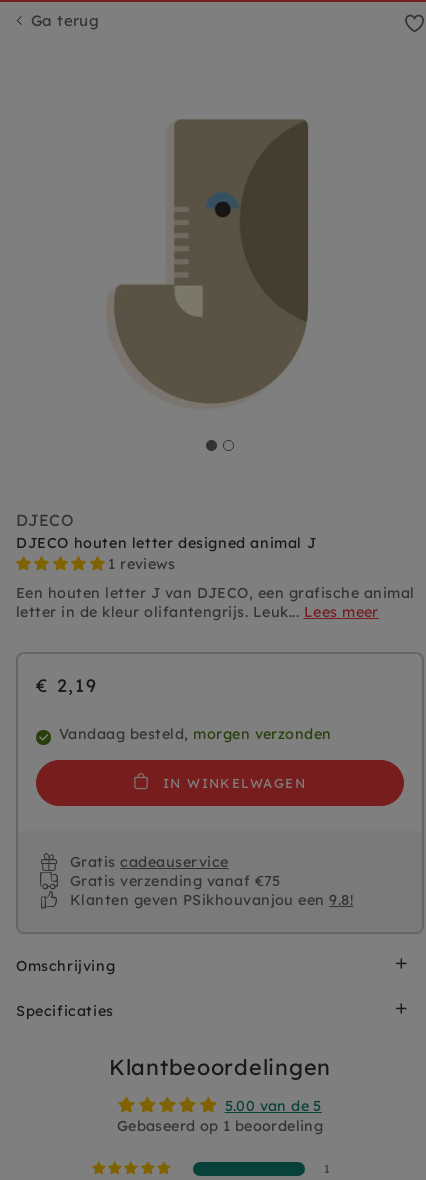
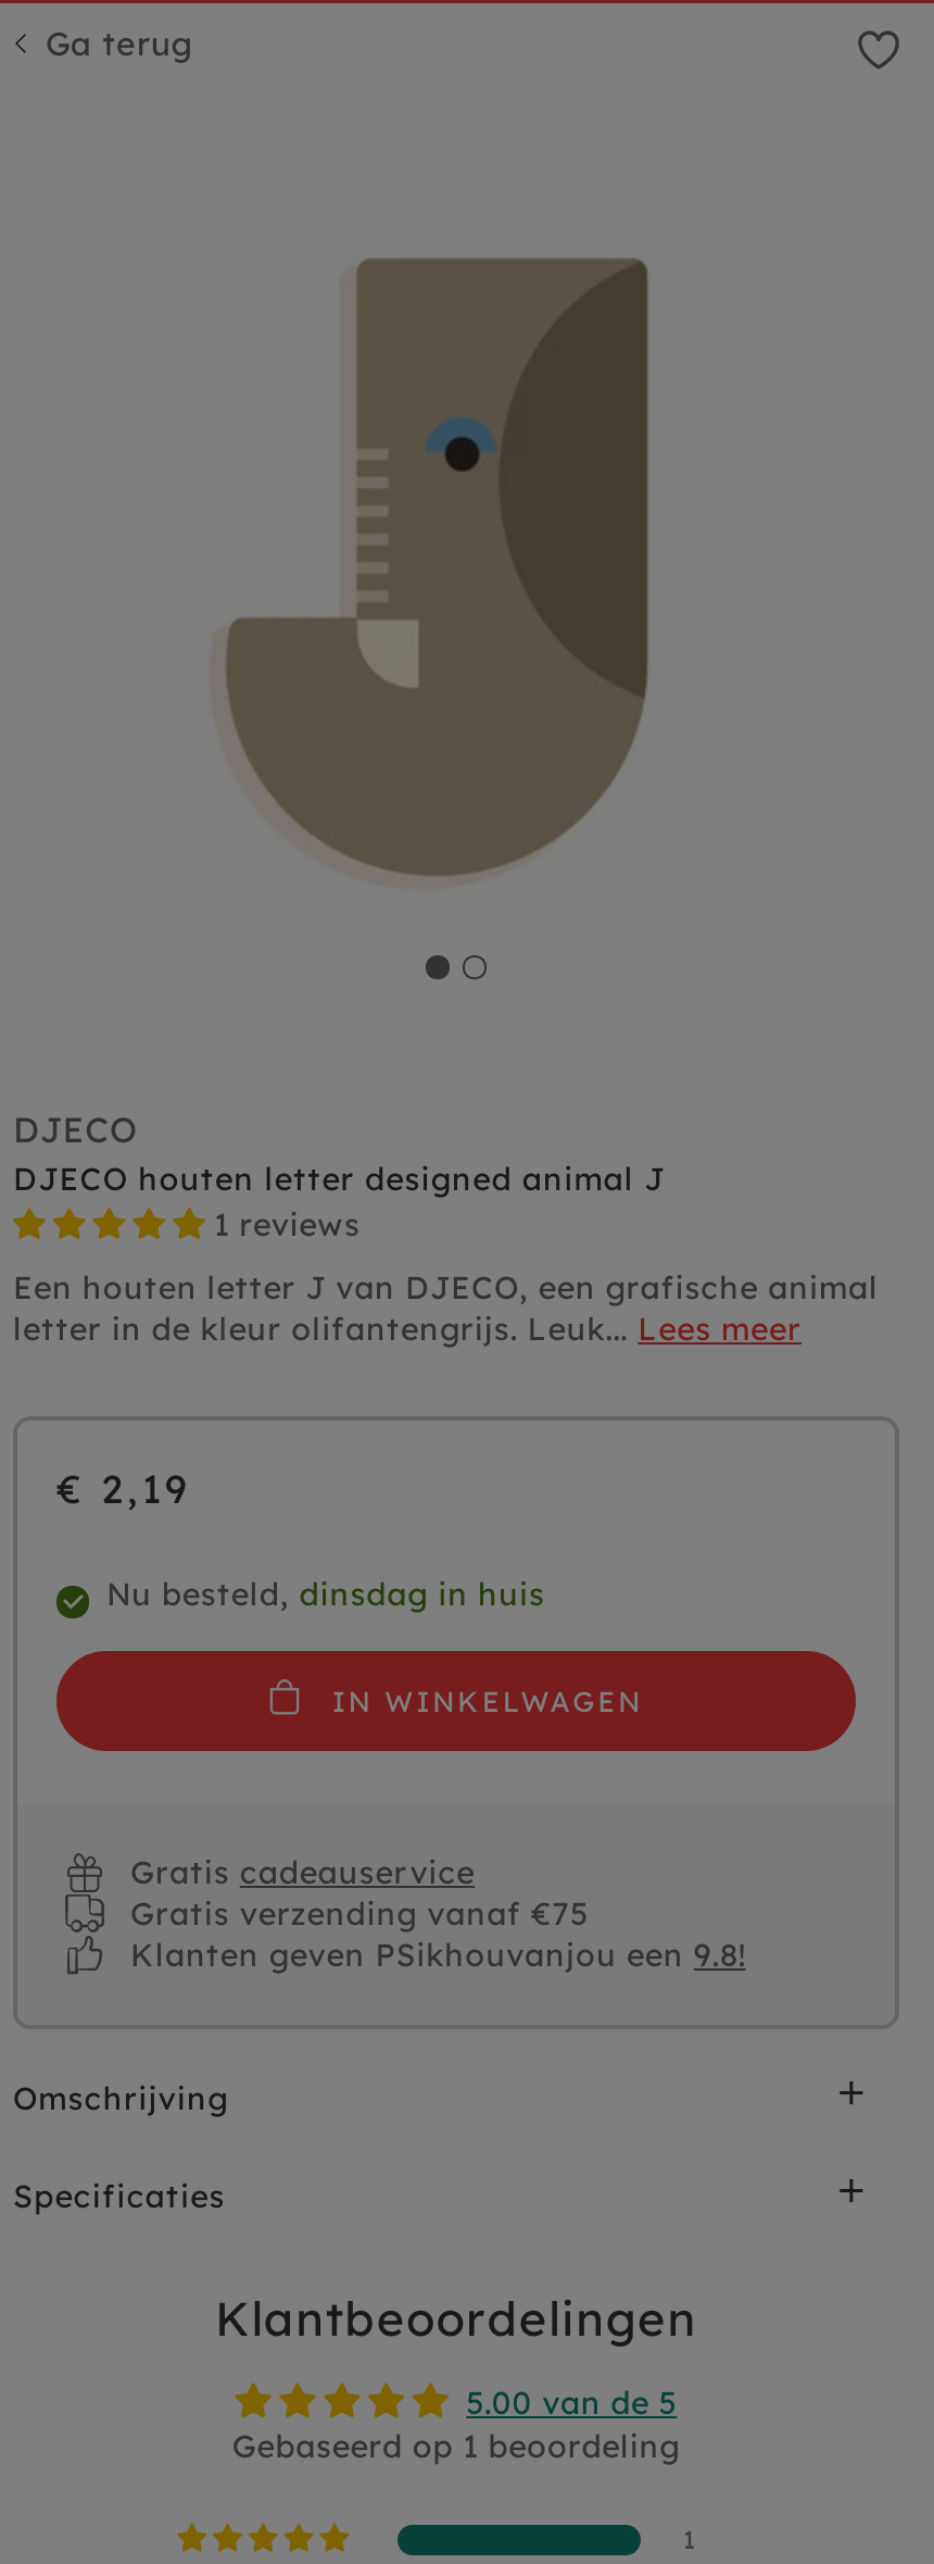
[59,725,332,743] Vandaag besteld, morgen verzonden -> [106,1575,545,1614] Nu besteld, dinsdag in huis

